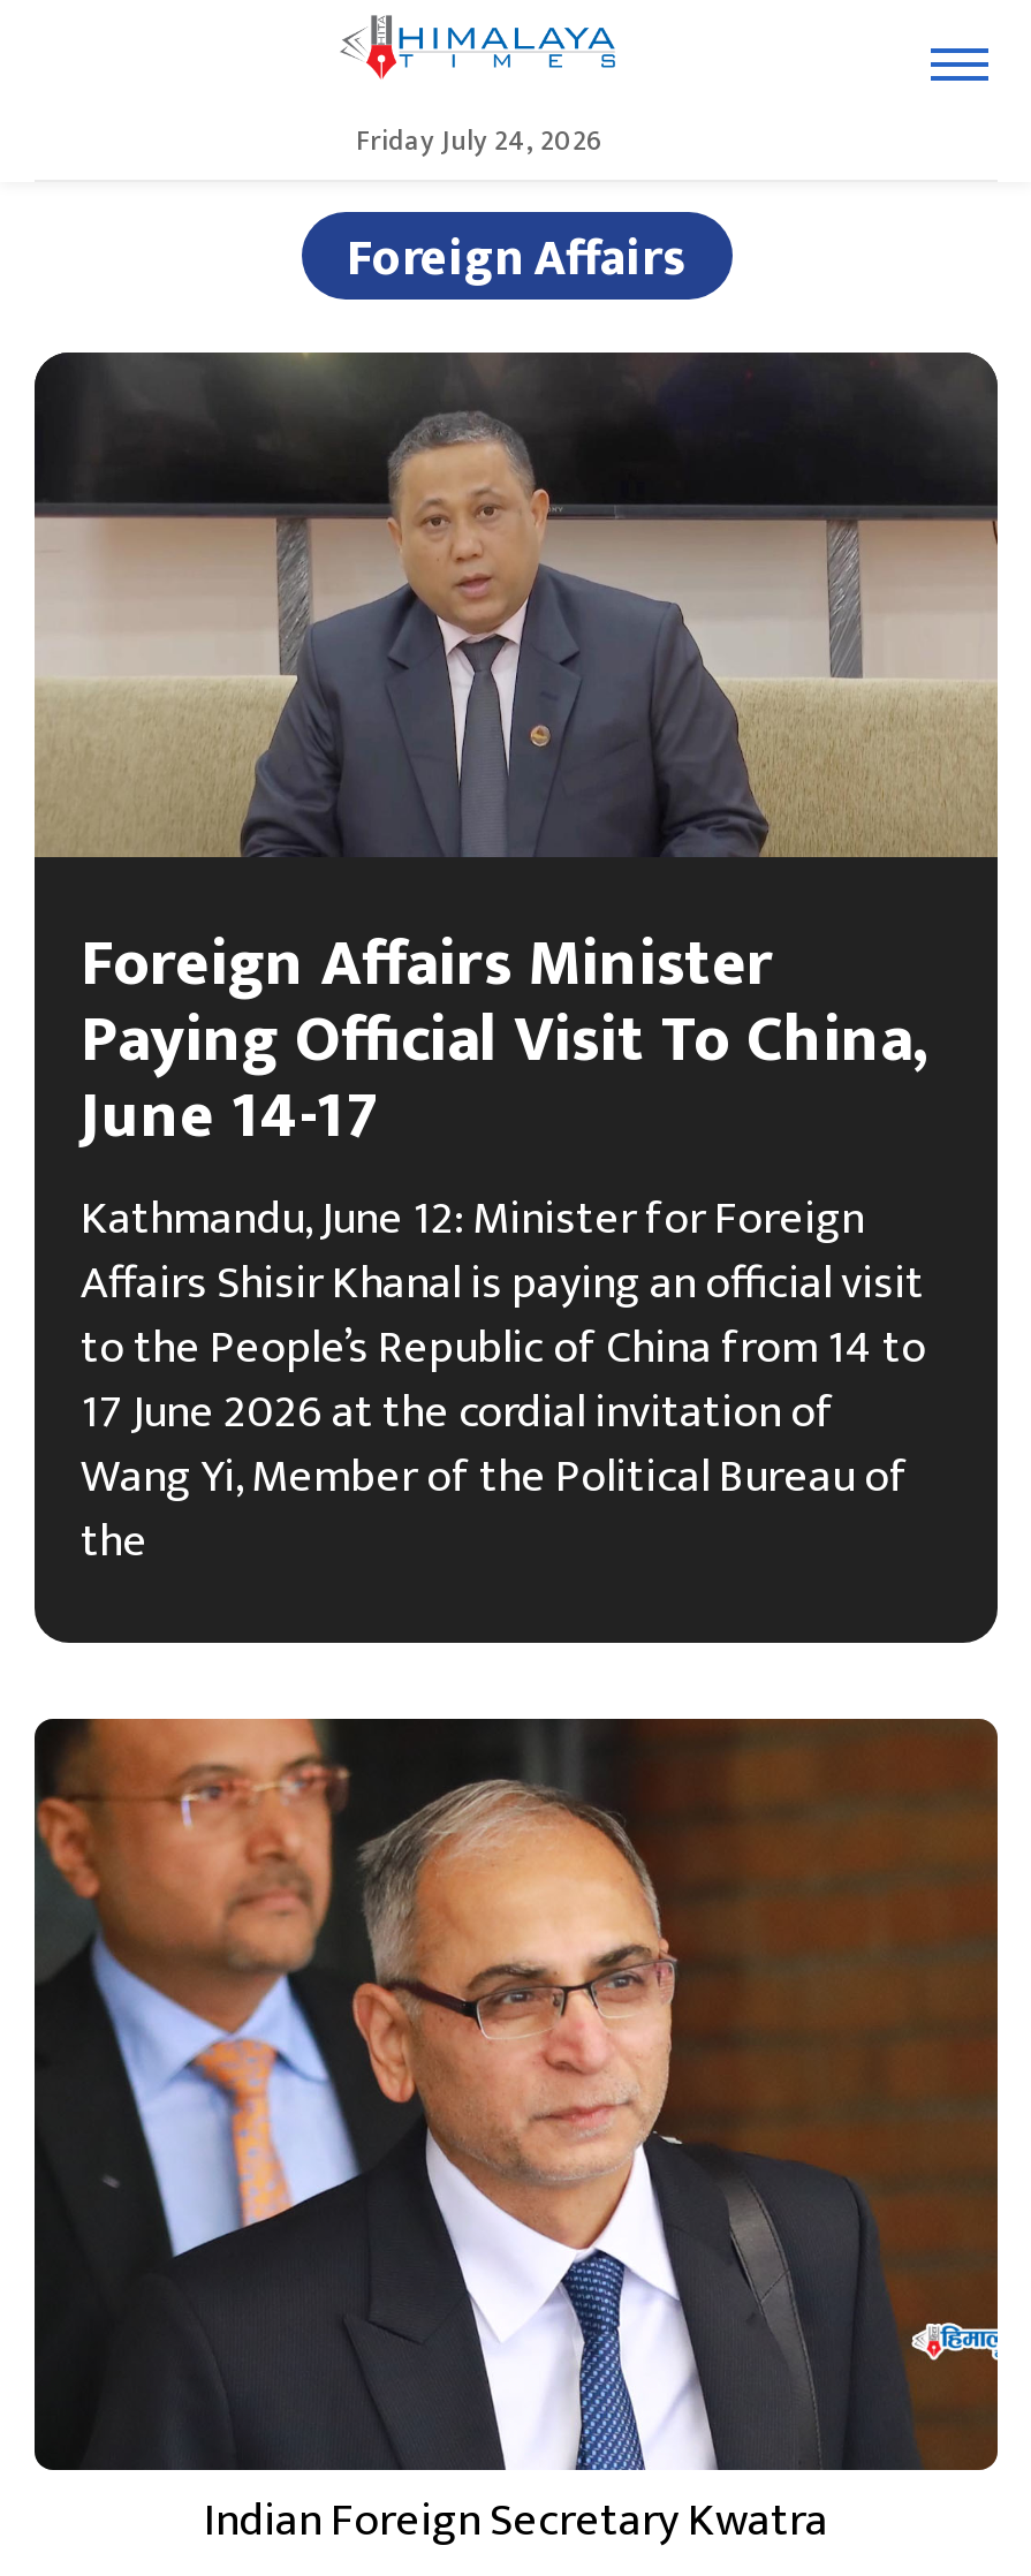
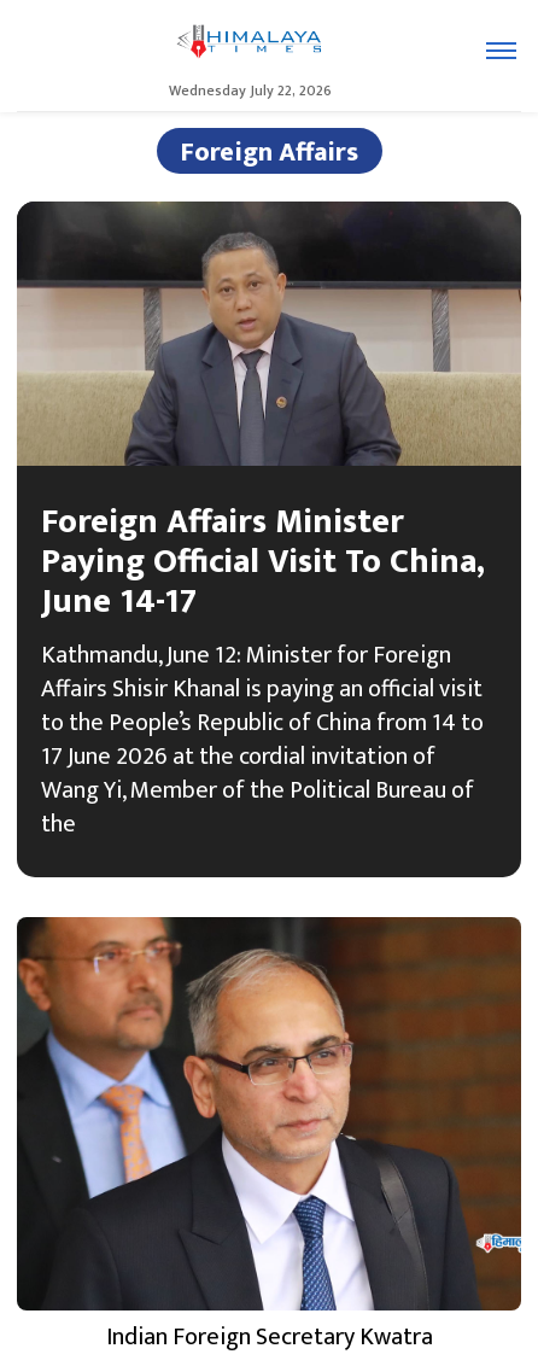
[356,118,602,164] Friday July 24, 2026 -> [168,78,331,103] Wednesday July 22, 2026

